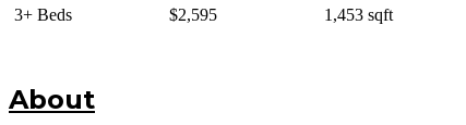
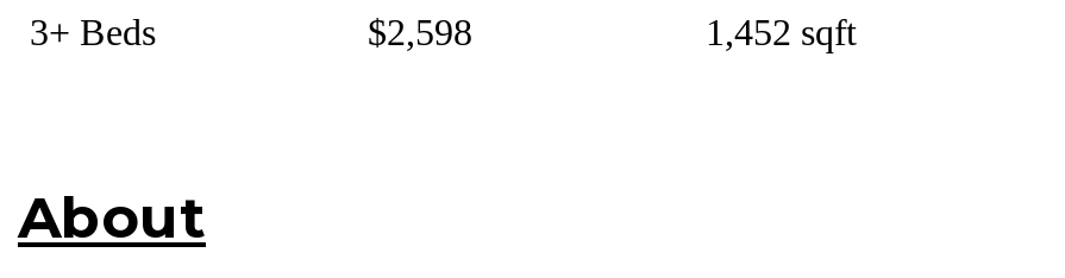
[169,5,217,24] $2,595 -> [368,12,472,52] $2,598
[324,5,393,24] 1,453 sqft -> [706,12,856,52] 1,452 sqft

